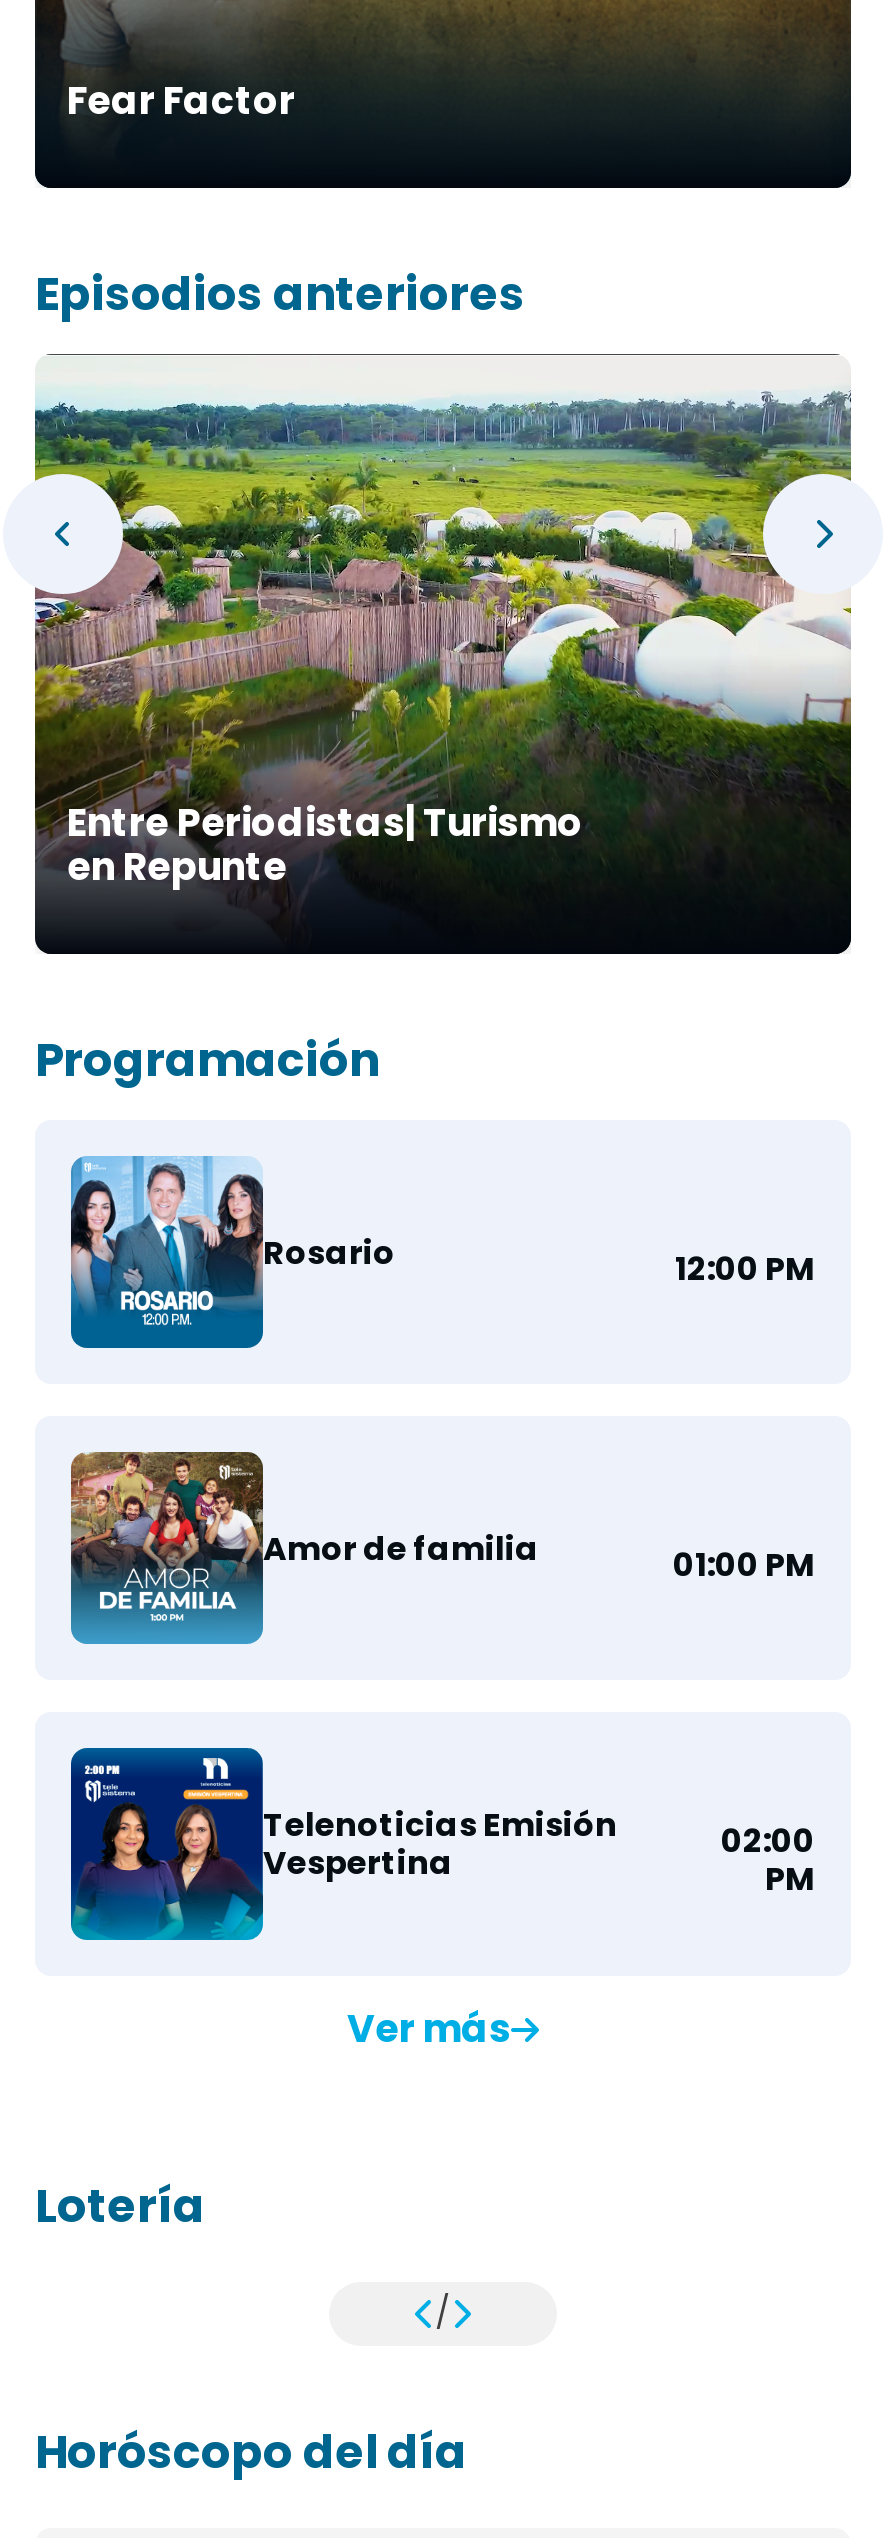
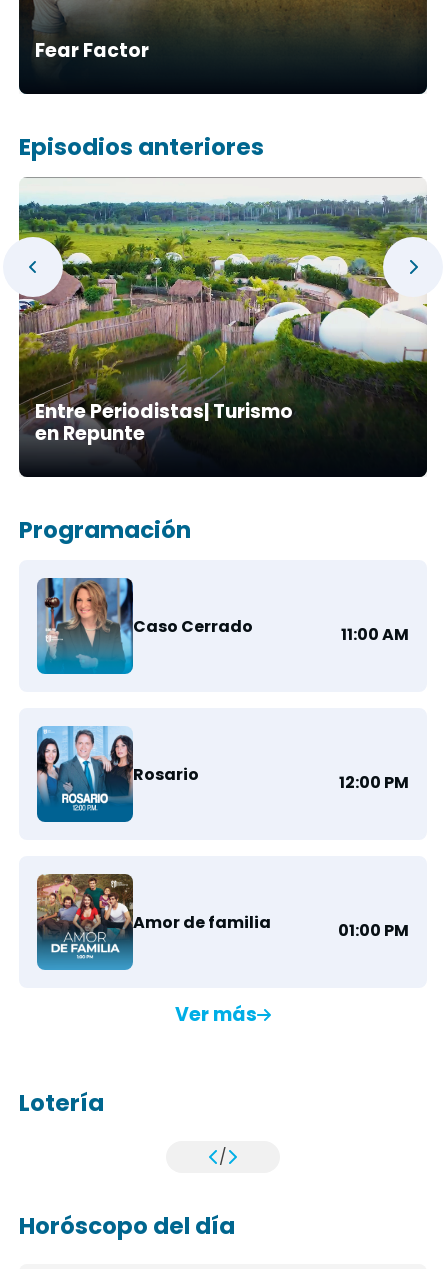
none -> [37,577,409,674] [image] | Caso Cerrado | 11:00 AM
moved [67,1154,815,1587] -> [35,725,409,941]: [image] | Rosario | 12:00 PM | Amor de familia | 01:00 PM
[69,1746,815,1938] [image] | Telenoticias Emisión | Vespertina | 02:00 | PM -> none

